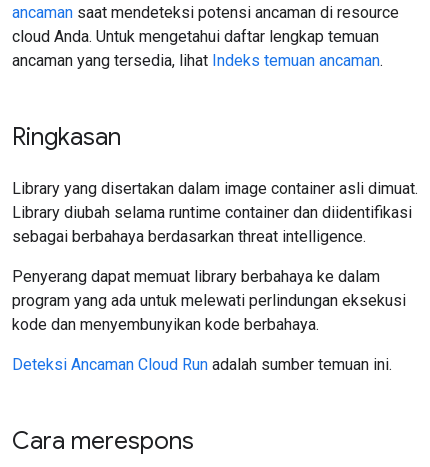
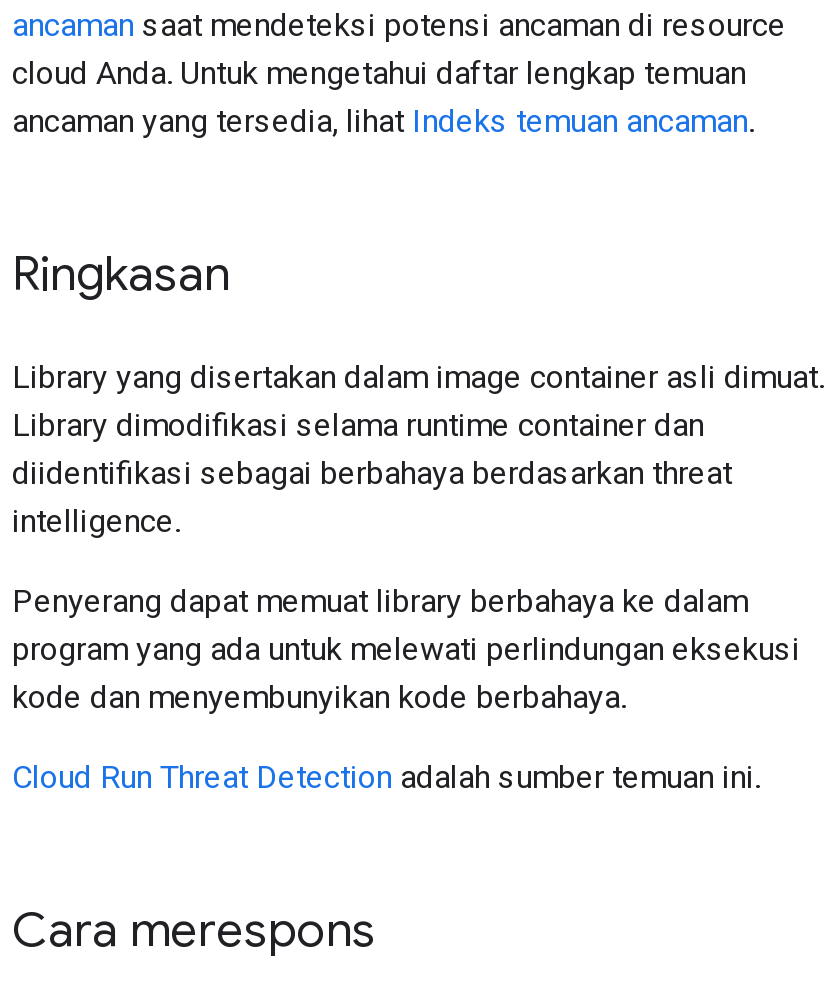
[12,203,412,246] Library diubah selama runtime container dan diidentifikasi | sebagai berbahaya berdasarkan threat intelligence. -> [12,406,732,540] Library dimodifikasi selama runtime container dan | diidentifikasi sebagai berbahaya berdasarkan threat | intelligence.
[12,355,392,374] Deteksi Ancaman Cloud Run adalah sumber temuan ini. -> [12,758,760,796] Cloud Run Threat Detection adalah sumber temuan ini.

